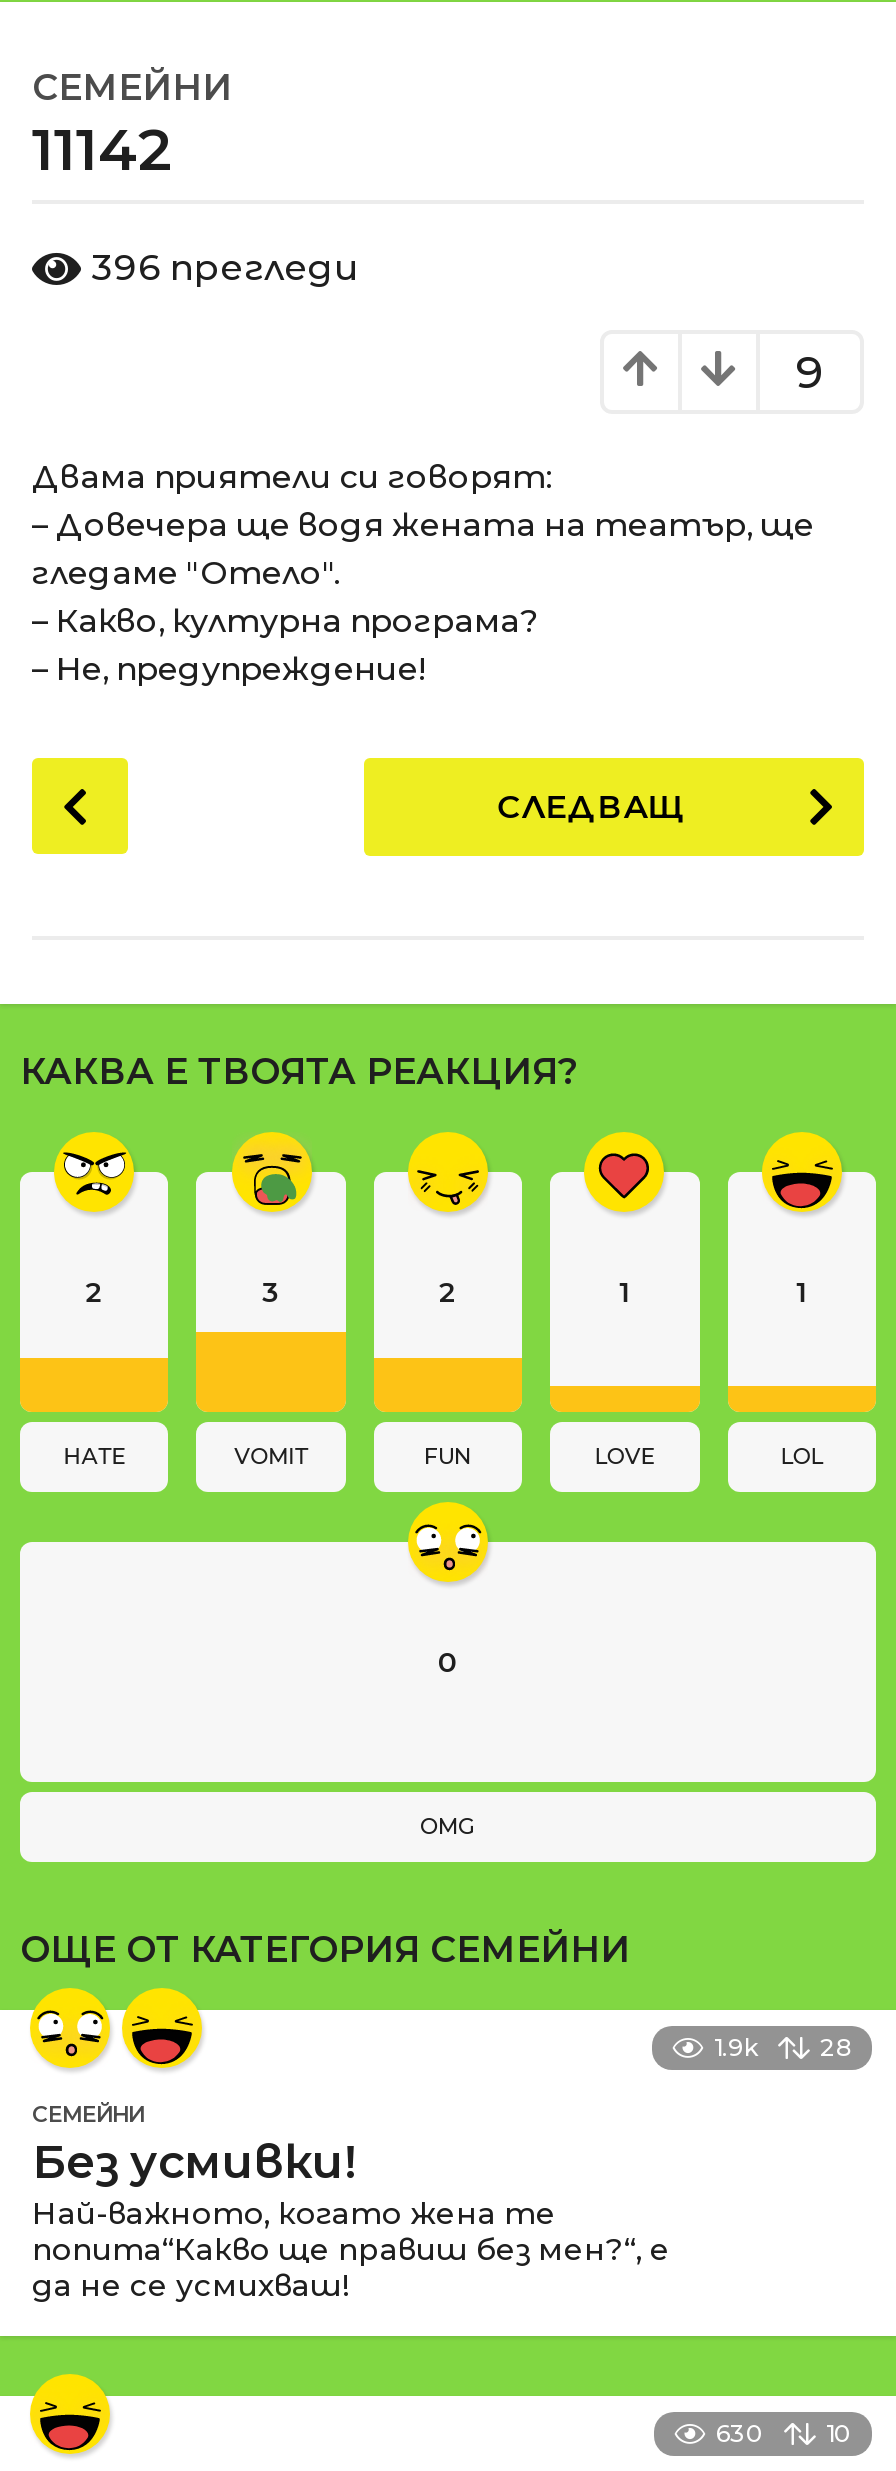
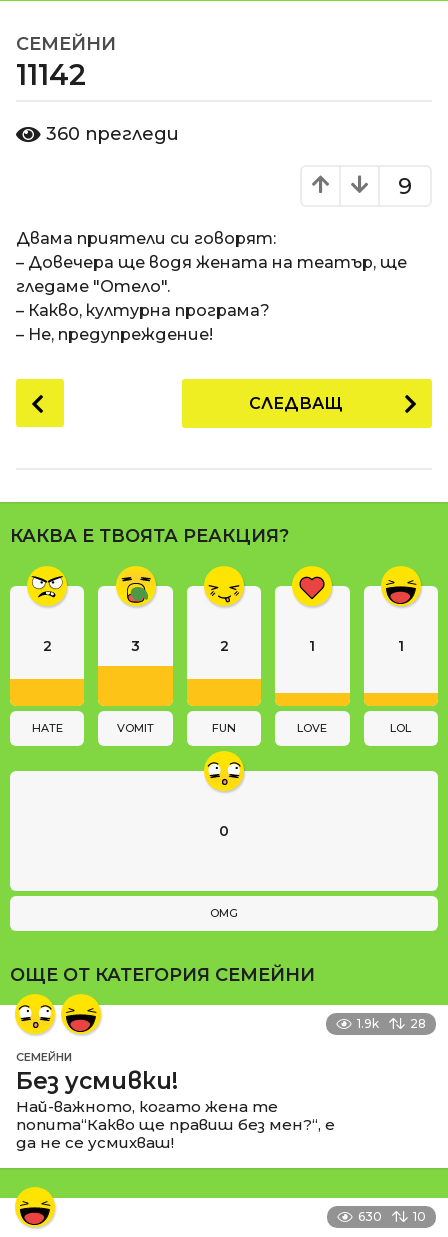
[92,245,358,289] 396 прегледи -> [46,123,179,145] 360 прегледи

